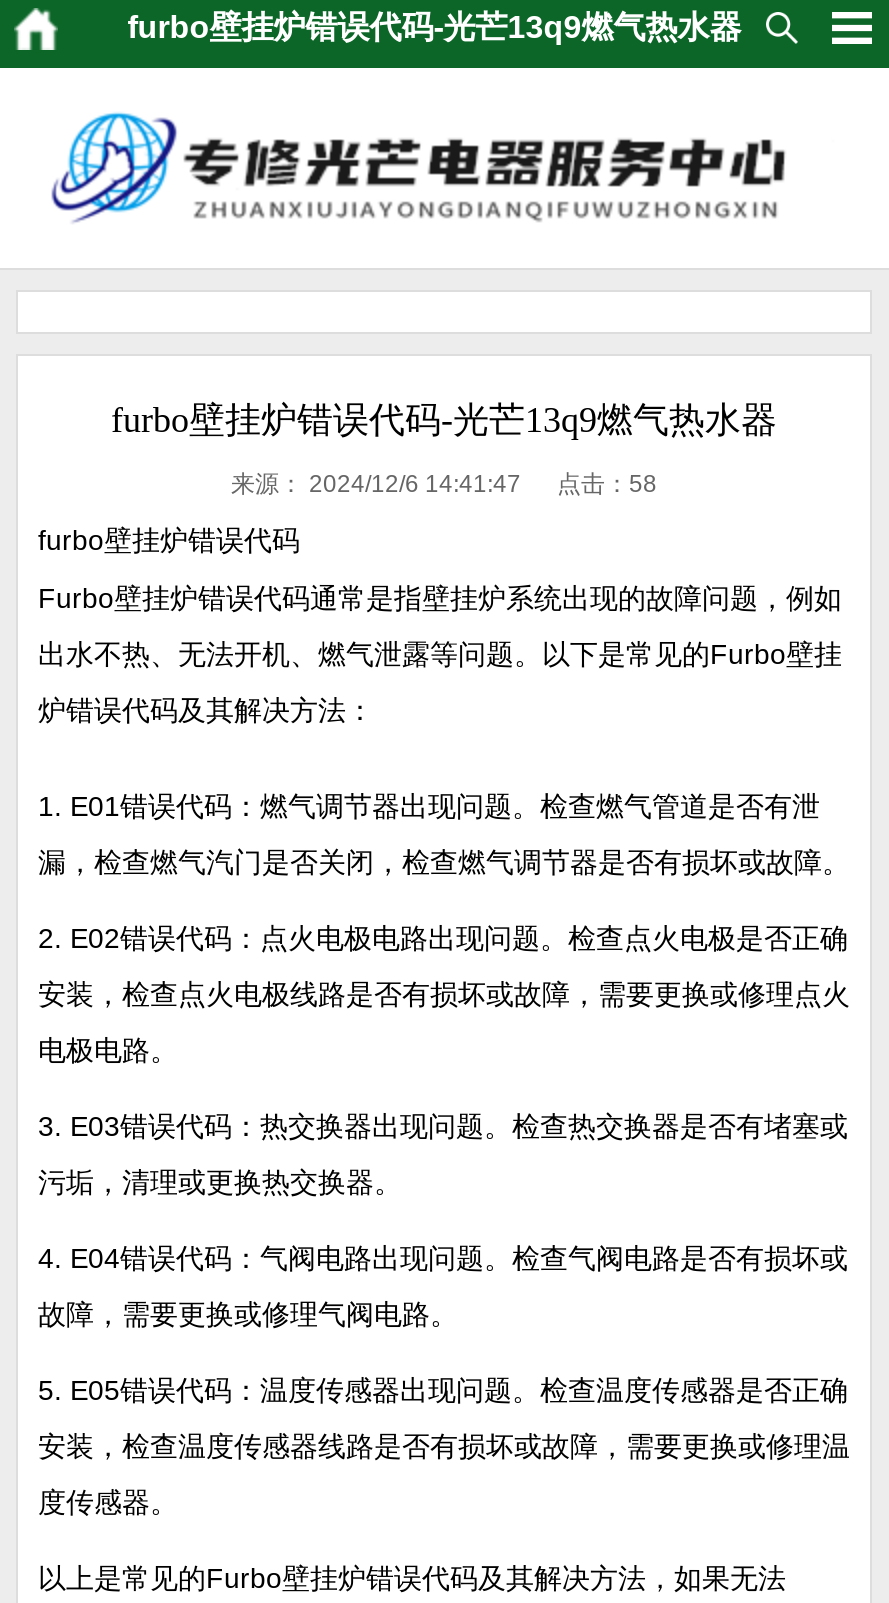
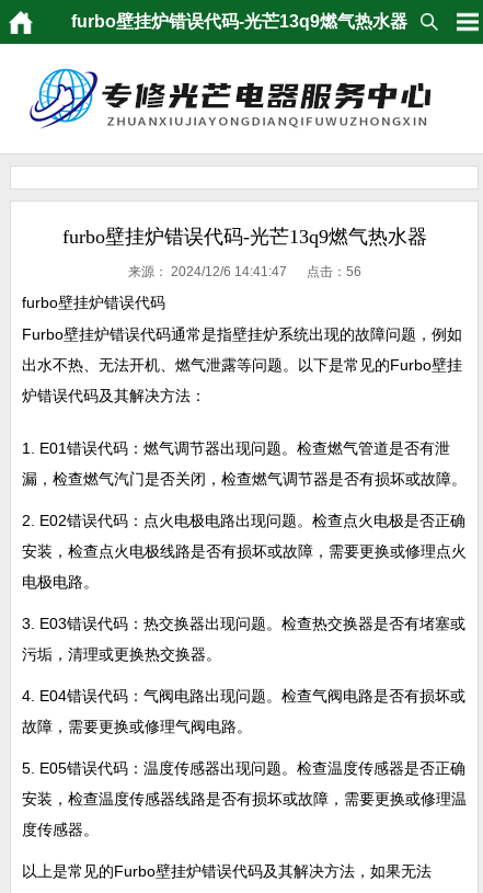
[231,470,657,498] 来源：2024/12/6 14:41:47 点击：58 -> [128,264,361,279] 来源：2024/12/6 14:41:47 点击：56

